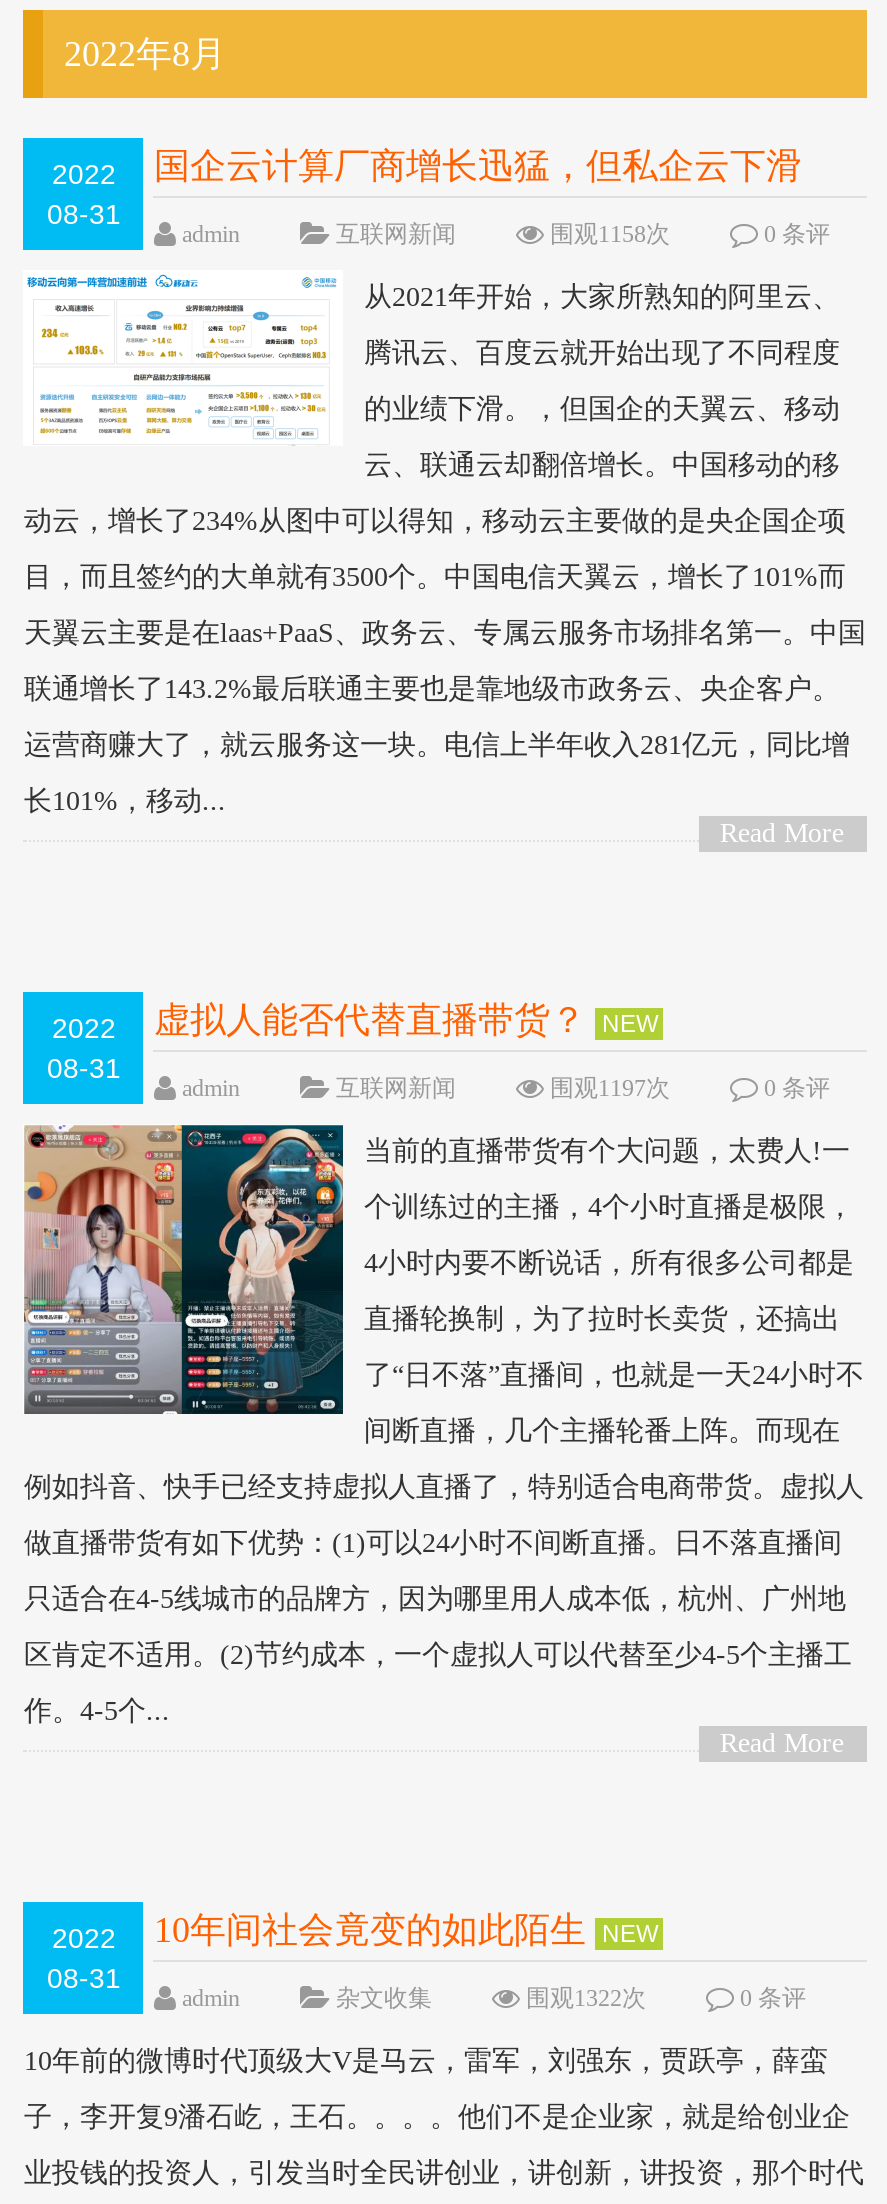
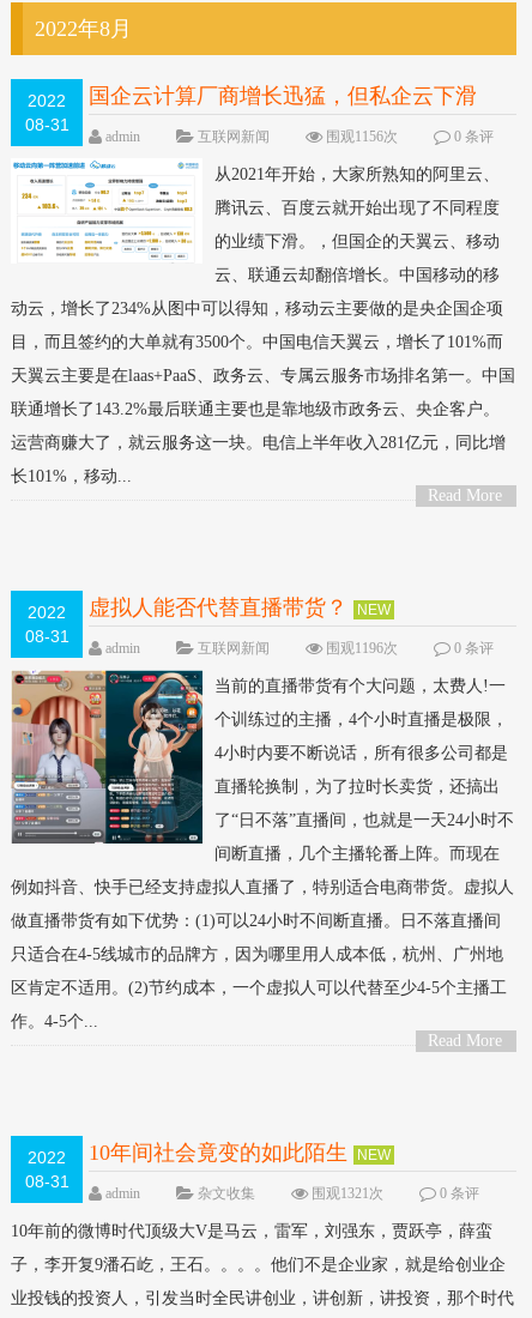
[544,220,670,248] 围观1158次 -> [323,128,398,145] 围观1156次
[544,1074,670,1102] 围观1197次 -> [323,640,398,657] 围观1196次
[520,1984,646,2012] 围观1322次 -> [308,1185,384,1202] 围观1321次

